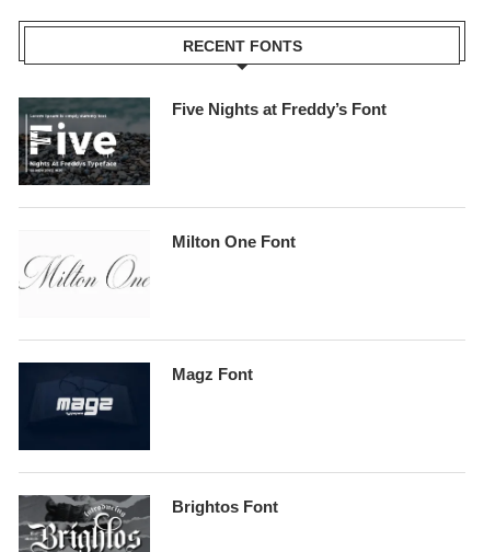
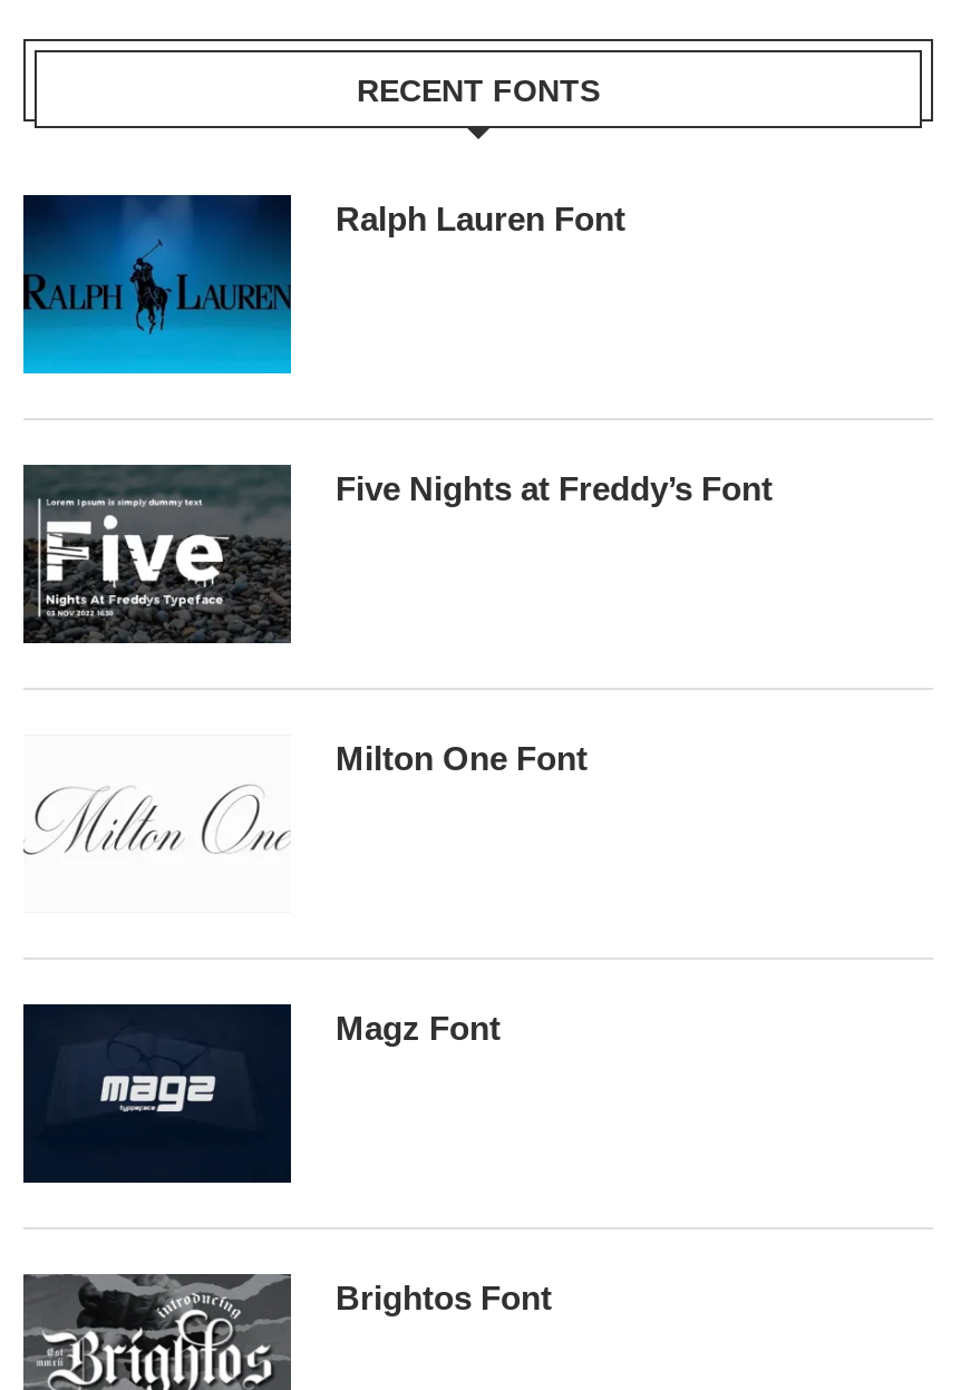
none -> [21,195,625,376] [image] | Ralph Lauren Font

